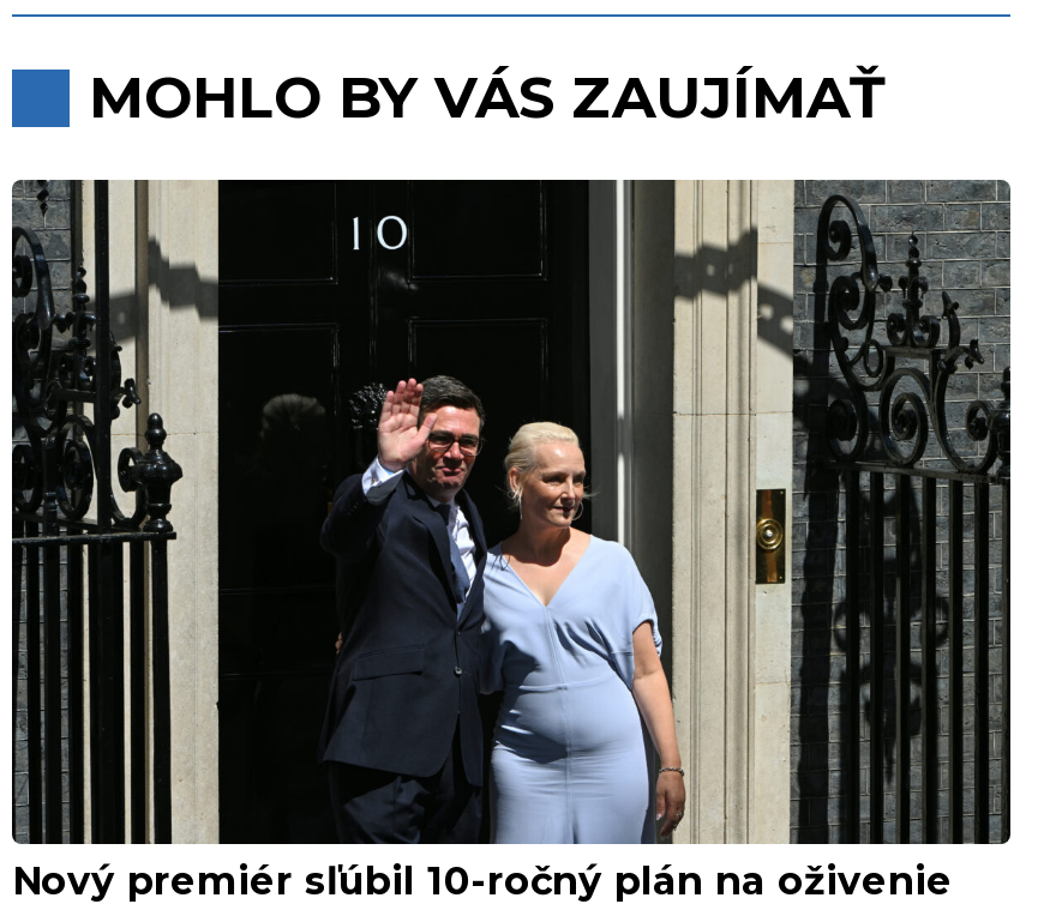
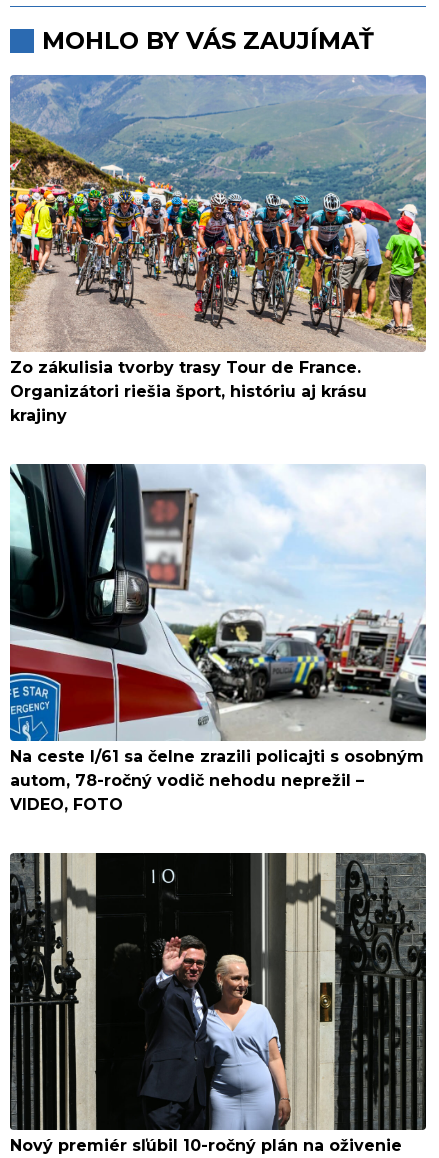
none -> [9,75,427,425] [image] | Zo zákulisia tvorby trasy Tour de France. | Organizátori riešia šport, históriu aj krásu | krajiny
none -> [9,463,427,814] [image] | Na ceste I/61 sa čelne zrazili policajti s osobným | autom, 78-ročný vodič nehodu neprežil – | VIDEO, FOTO

